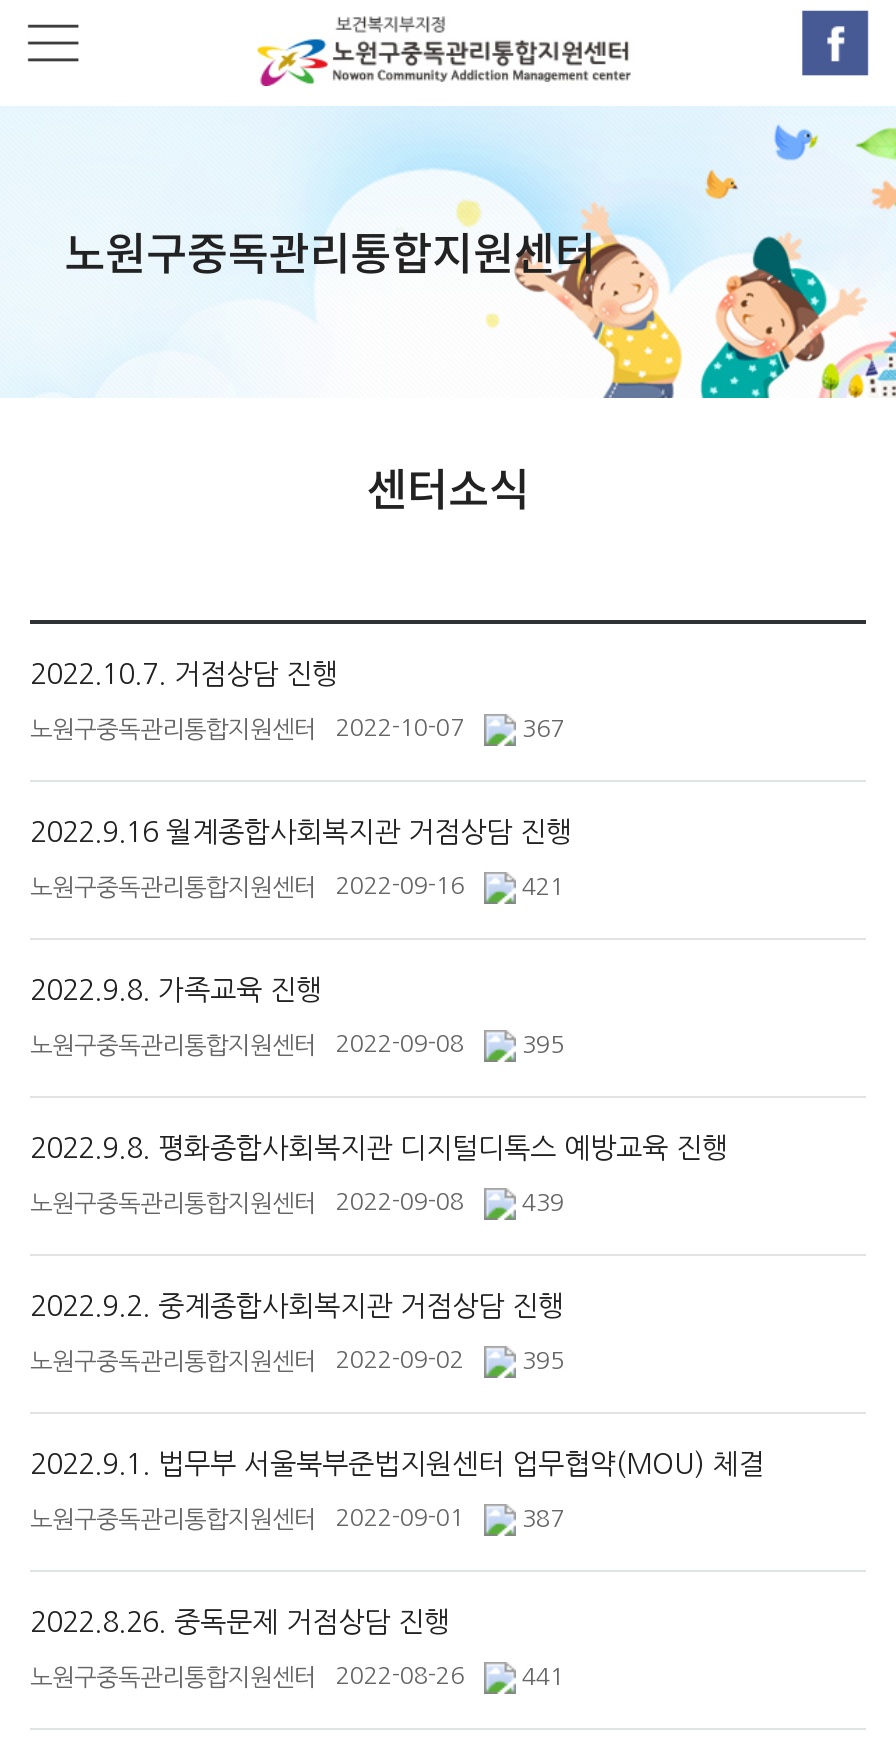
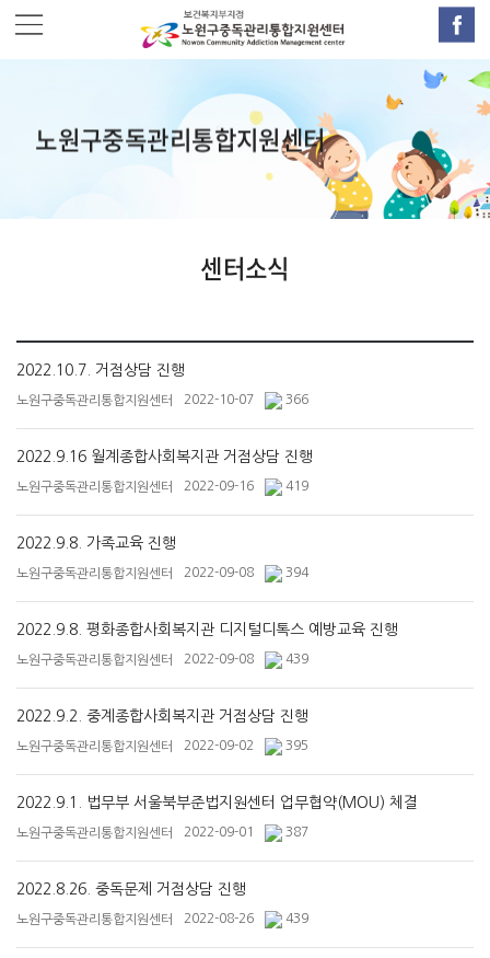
[522,717,564,741] 367 -> [285,394,308,407] 366
[522,875,564,899] 421 -> [285,480,308,493] 419
[522,1033,564,1057] 395 -> [285,567,308,580] 394
[522,1665,564,1689] 441 -> [285,913,308,926] 439

